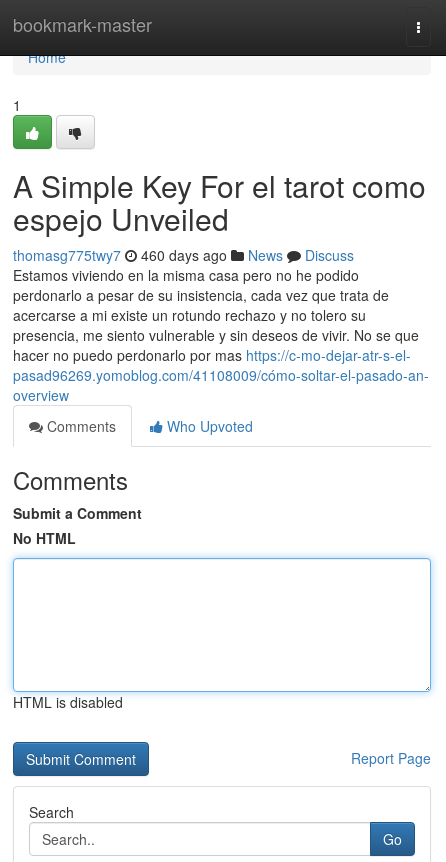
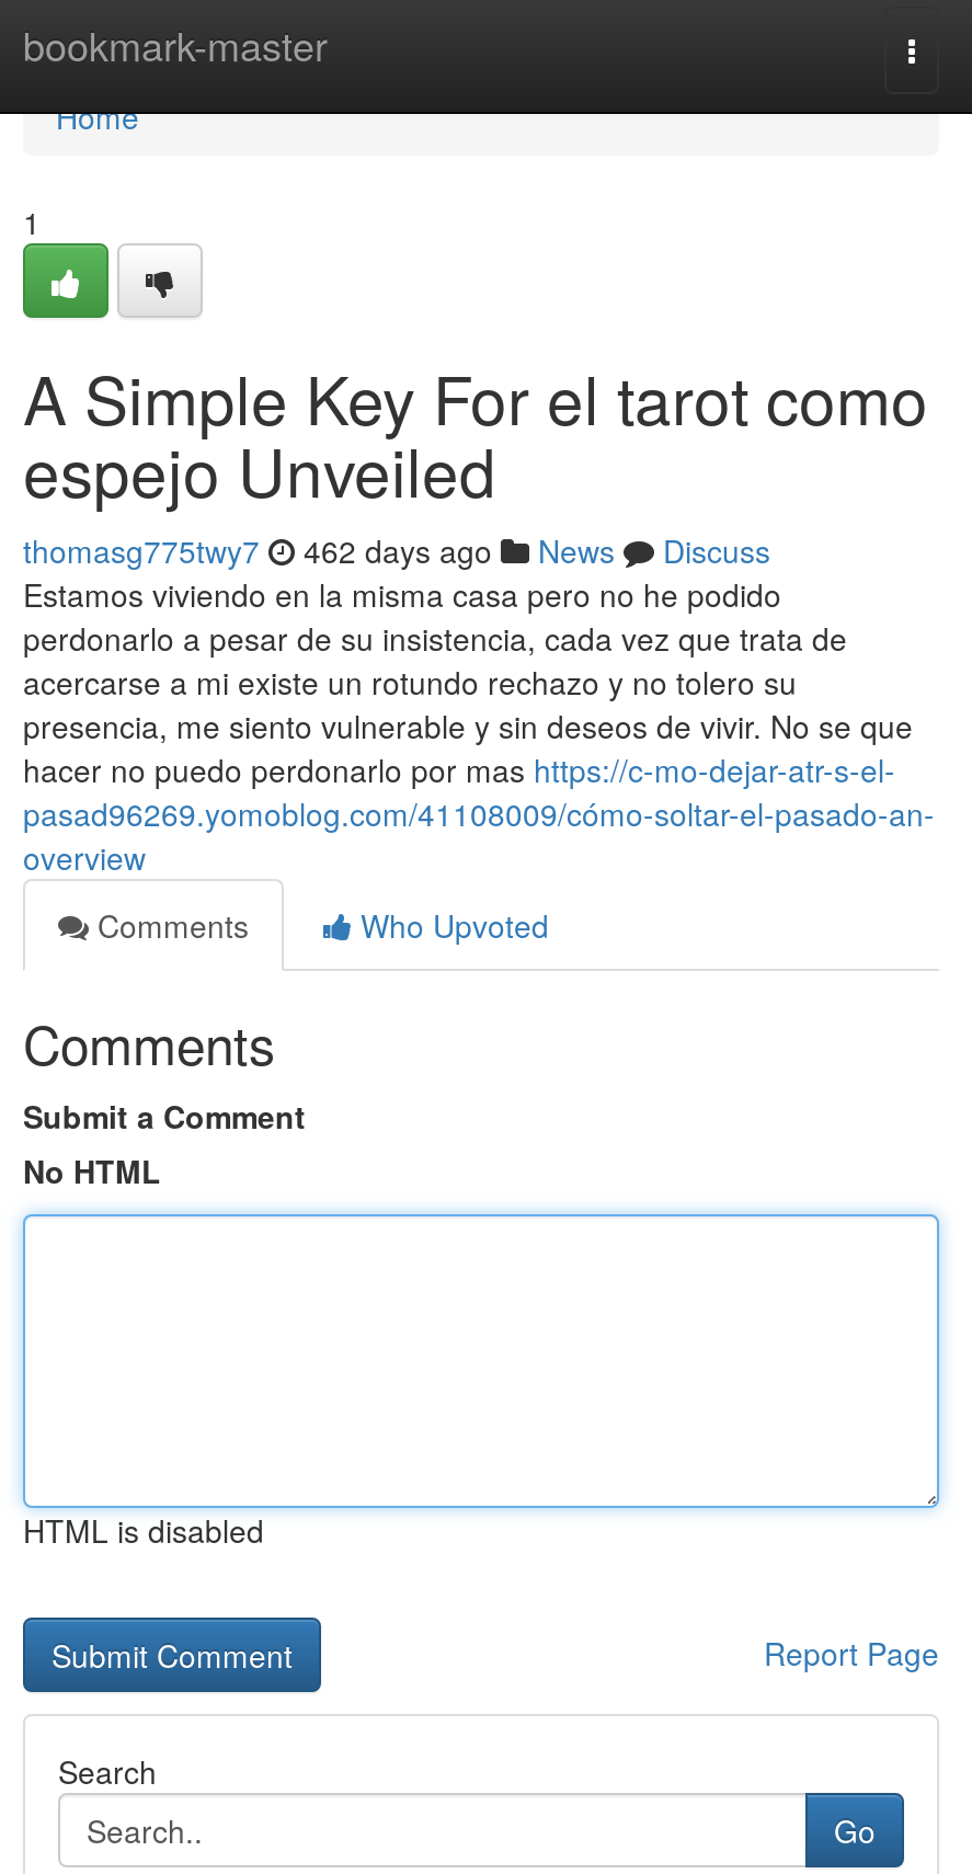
[13,245,354,265] thomasg775twy7 460 days ago News Discuss -> [23,528,770,572] thomasg775twy7 462 days ago News Discuss

